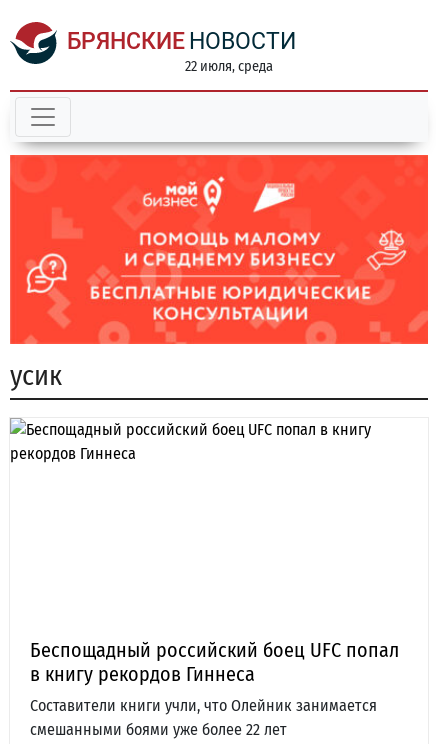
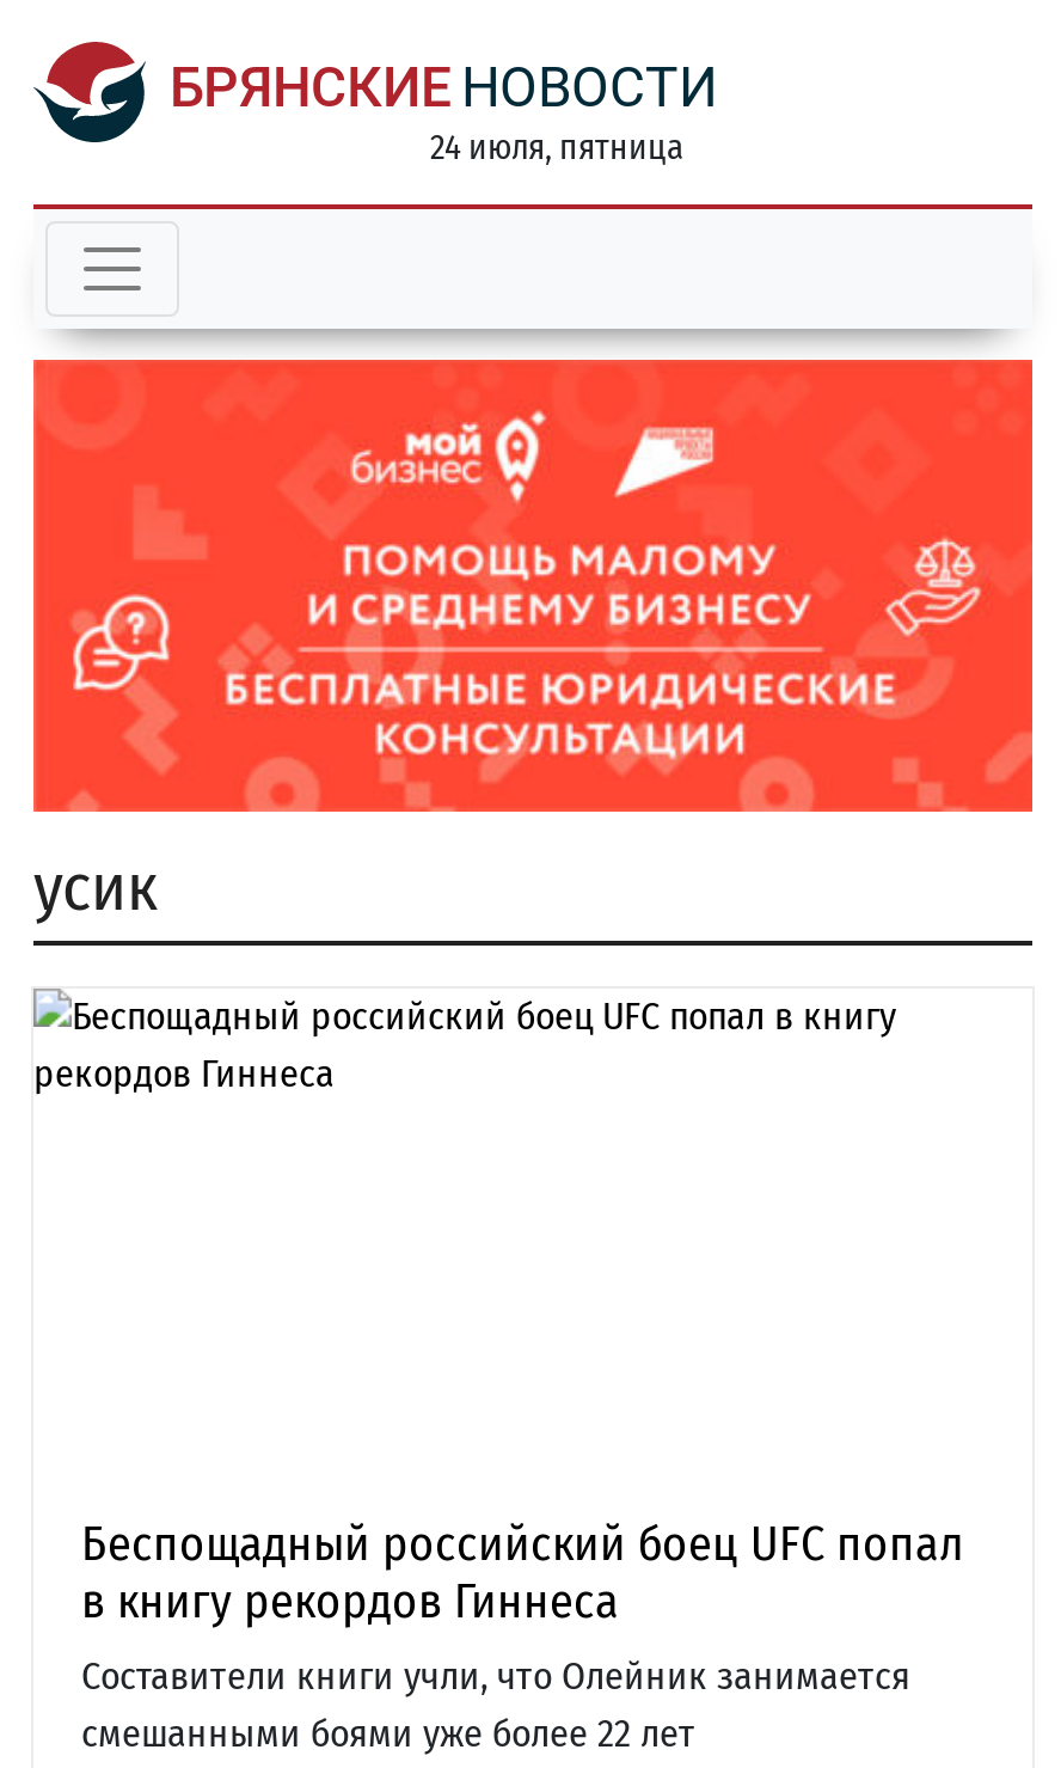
[185,58,273,75] 22 июля, среда -> [430,128,683,169] 24 июля, пятница

